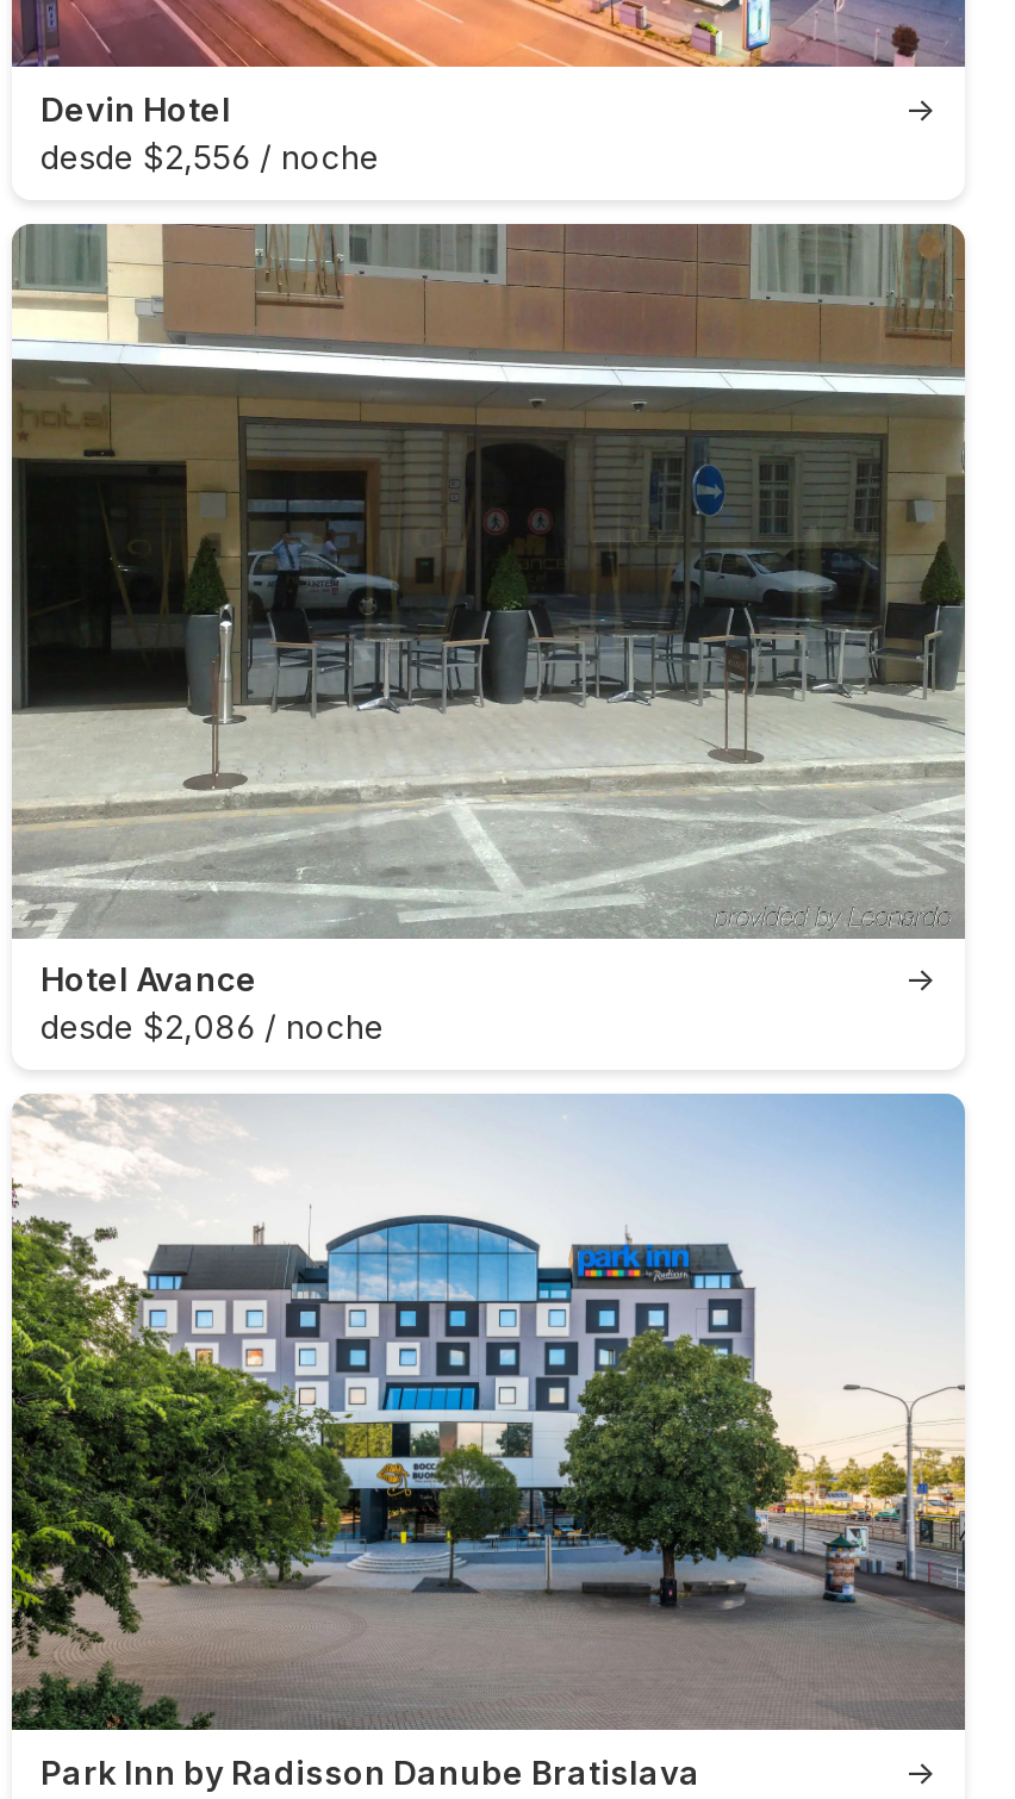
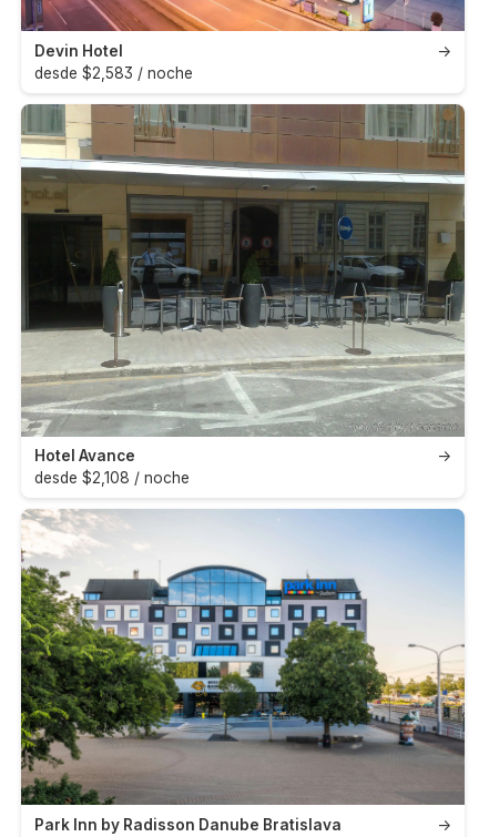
[41,138,379,176] desde $2,556 / noche -> [34,64,193,82] desde $2,583 / noche
[41,1009,384,1047] desde $2,086 / noche -> [34,469,190,487] desde $2,108 / noche

